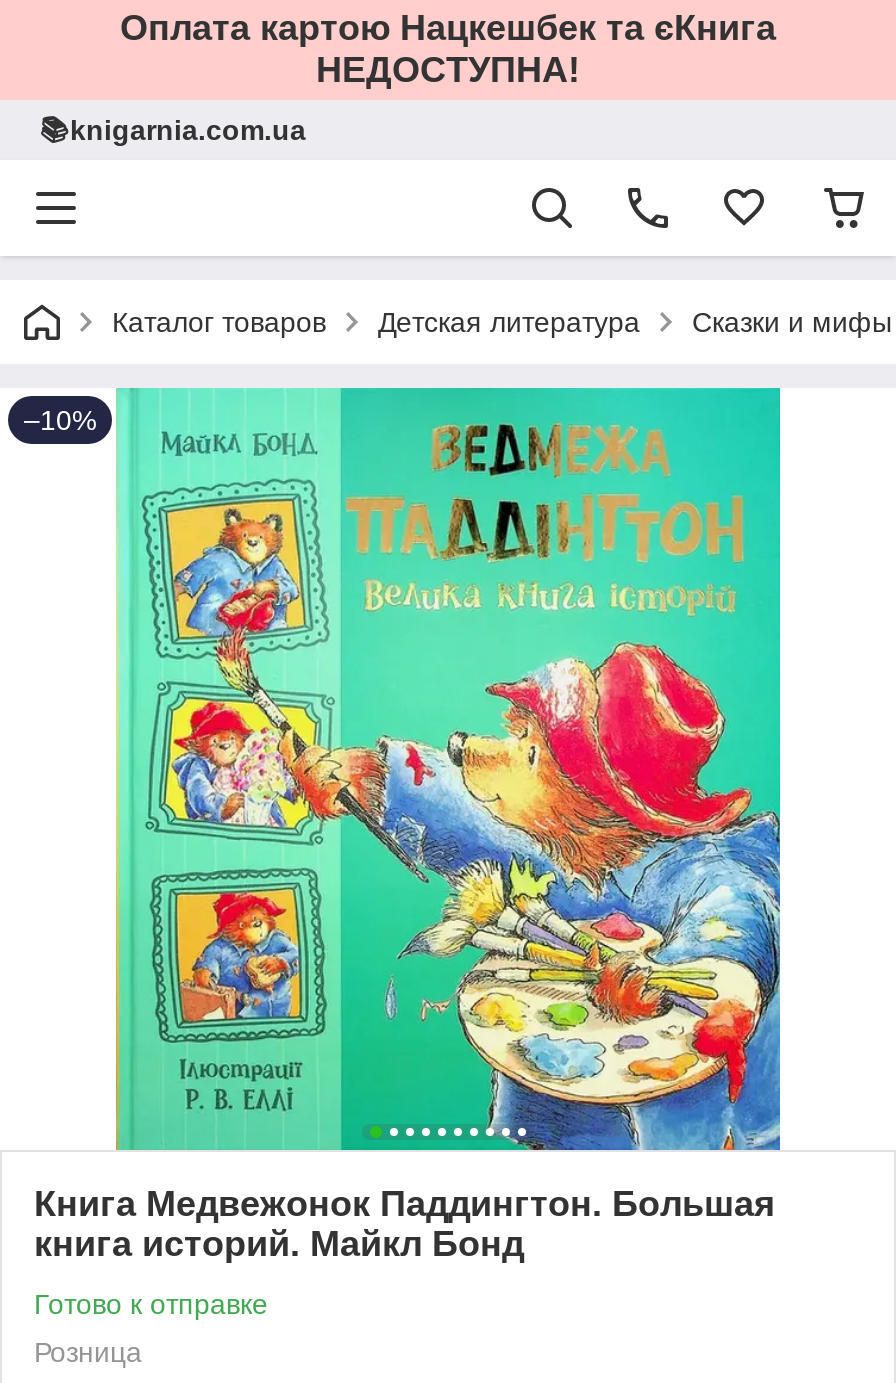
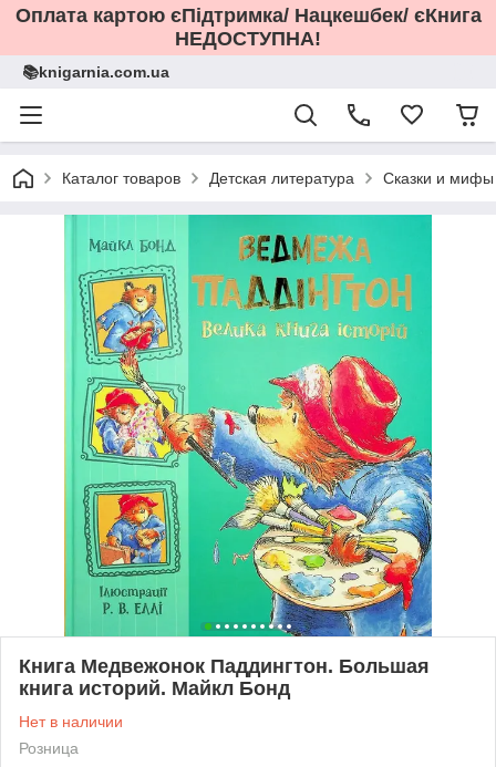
[120,8,776,48] Оплата картою Нацкешбек та єКнига -> [15,4,481,27] Оплата картою єПідтримка/ Нацкешбек/ єКнига
[24,404,96,436] –10% -> none
[34,1288,268,1320] Готово к отправке -> [19,713,123,730] Нет в наличии

